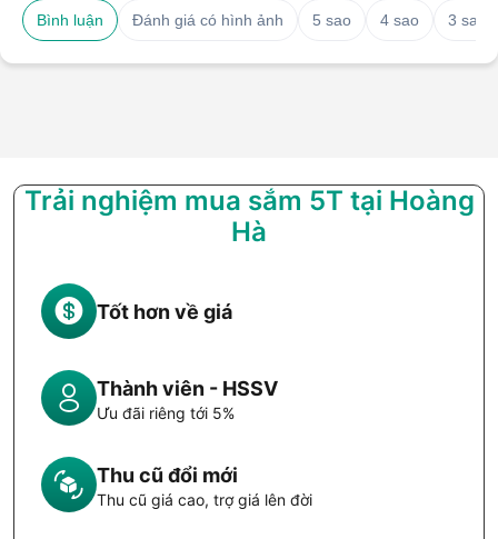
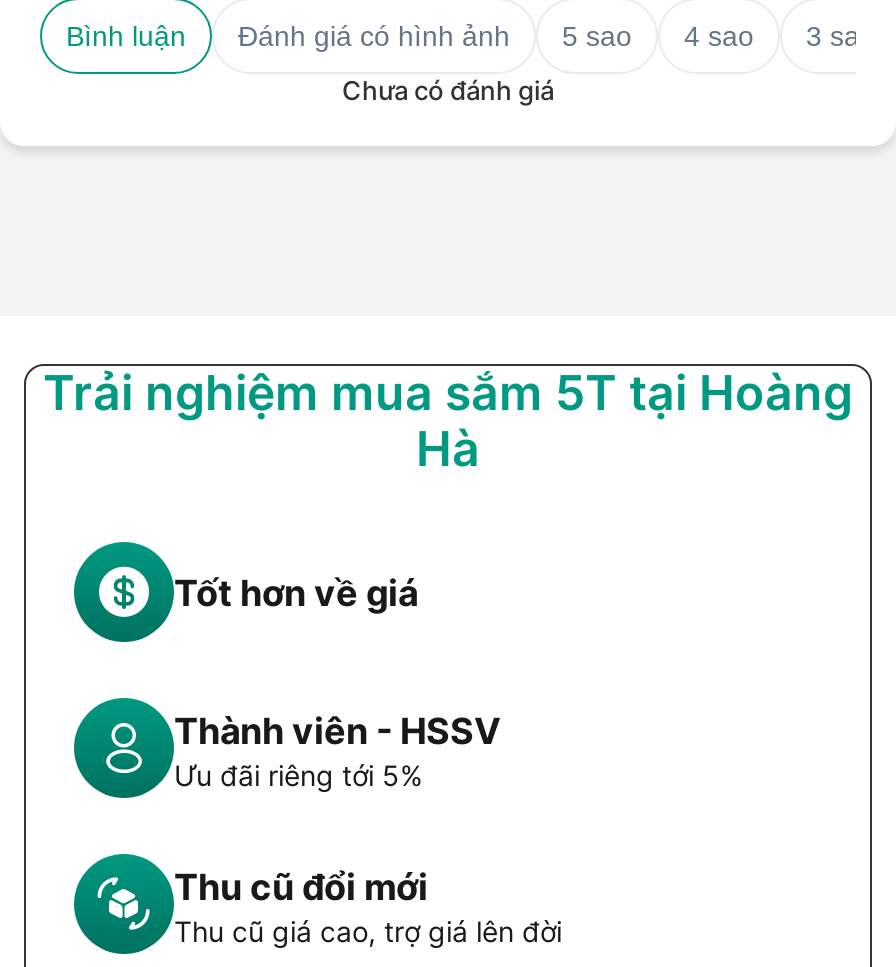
none -> [342,75,554,107] Chưa có đánh giá

